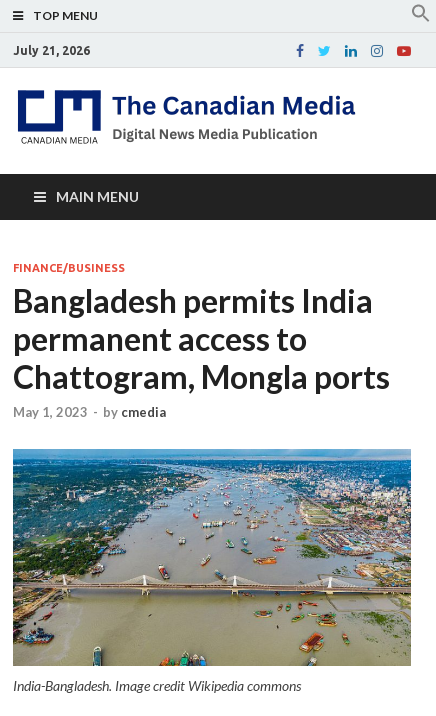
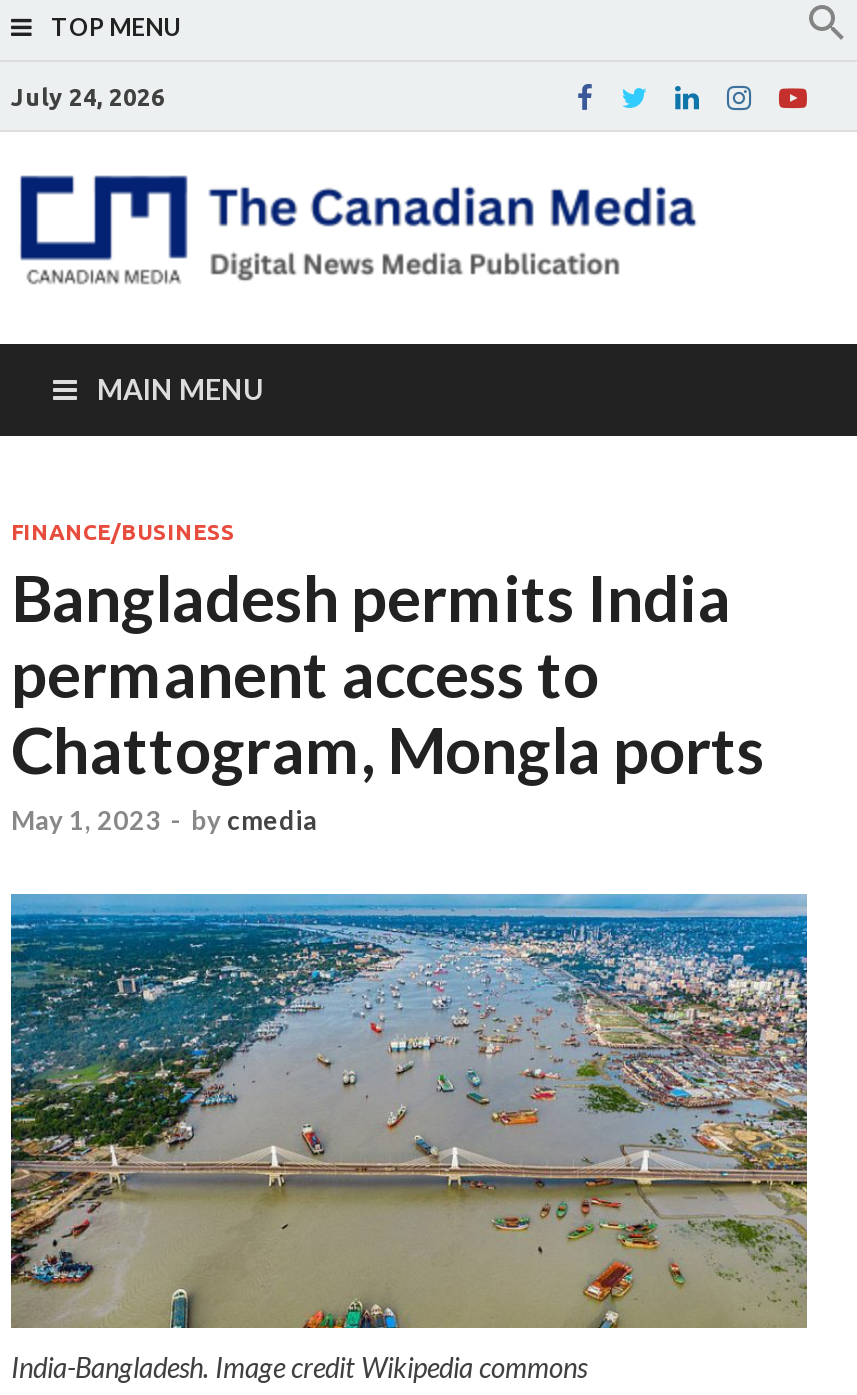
[13,43,90,56] July 21, 2026 -> [11,83,165,109] July 24, 2026

